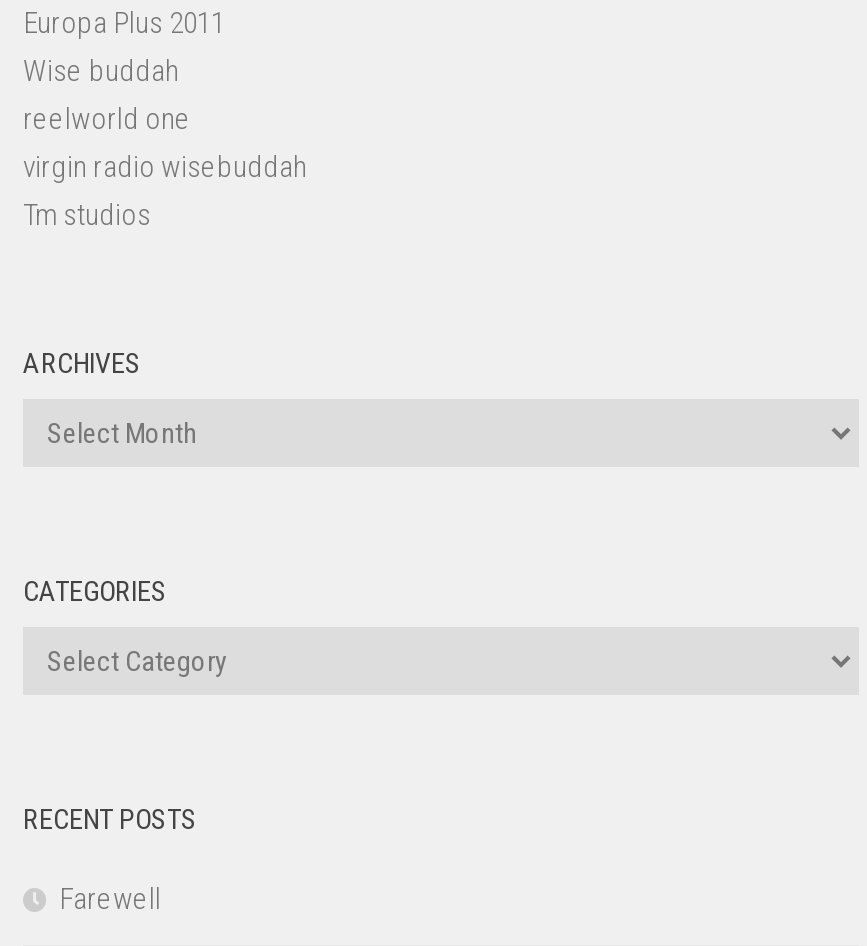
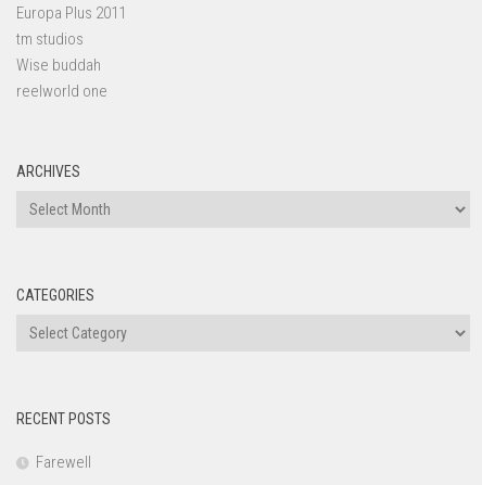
none -> [16,29,84,49] tm studios
moved [23,54,191,138] -> [16,55,107,101]: Wise buddah | reelworld one
[23,150,307,234] virgin radio wisebuddah | Tm studios -> none

